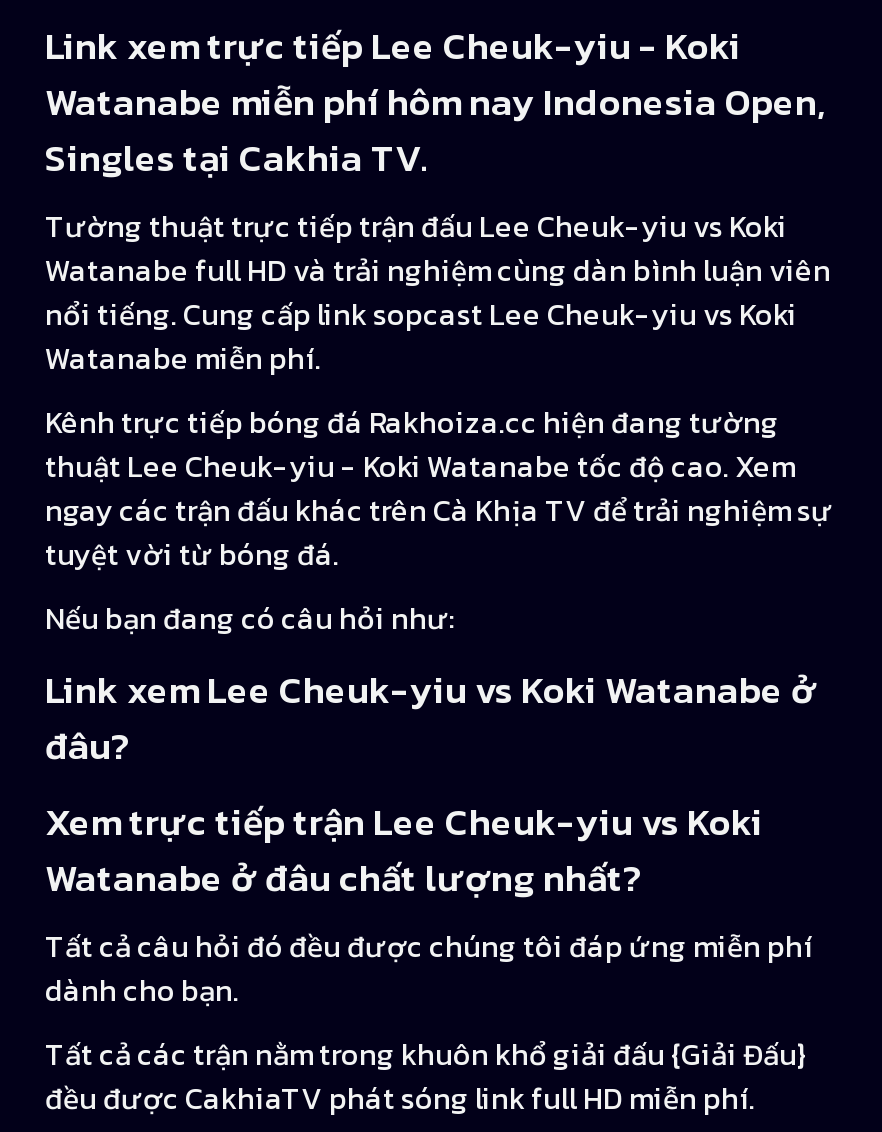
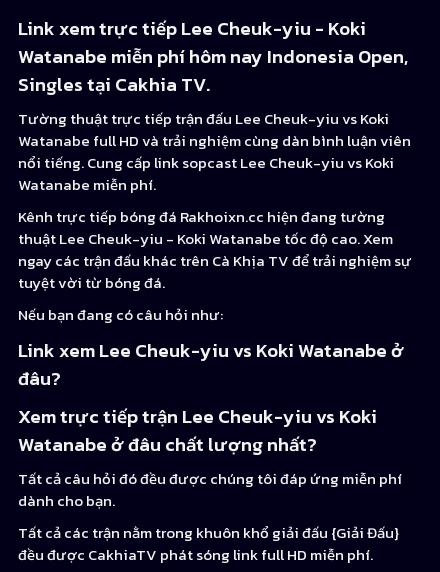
[45,399,779,445] Kênh trực tiếp bóng đá Rakhoiza.cc hiện đang tường -> [18,205,385,228] Kênh trực tiếp bóng đá Rakhoixn.cc hiện đang tường

